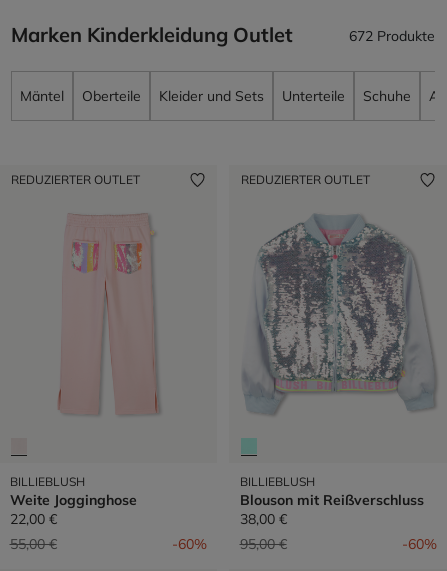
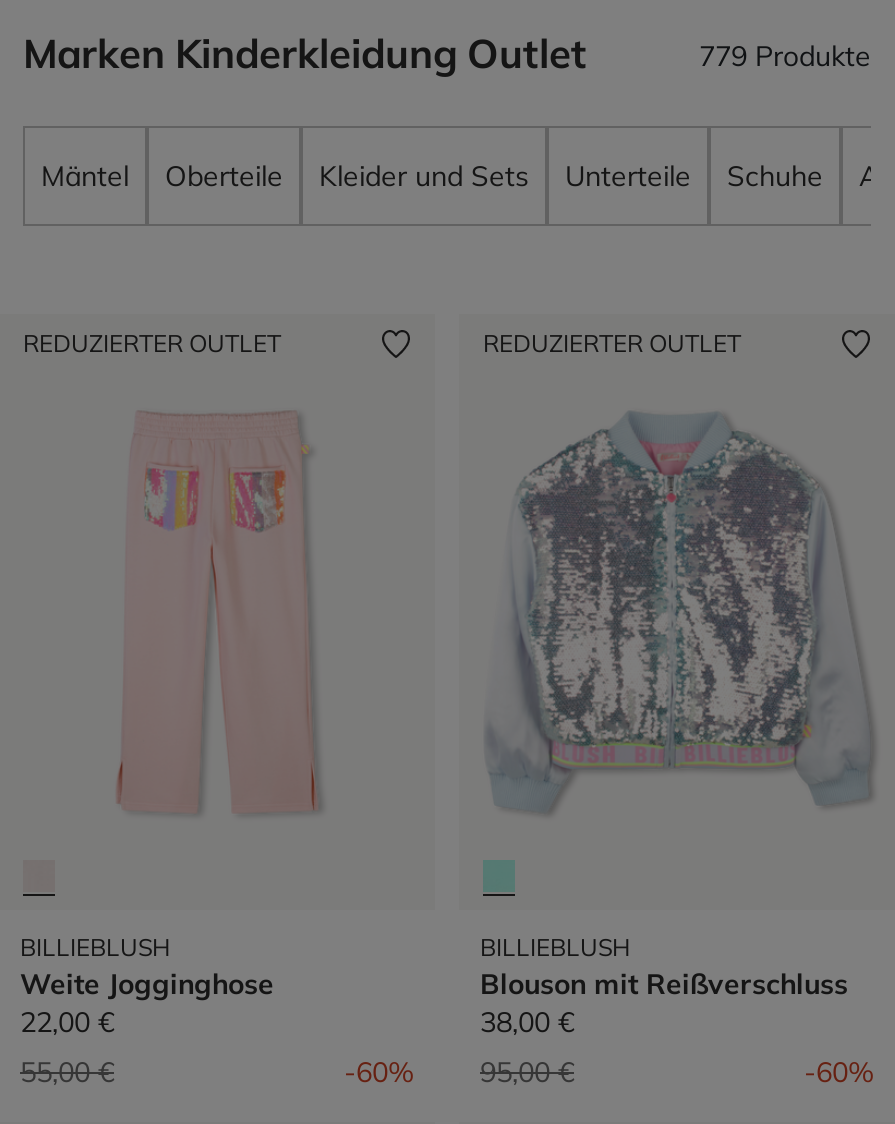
[349,27,435,45] 672 Produkte -> [699,38,871,74] 779 Produkte

